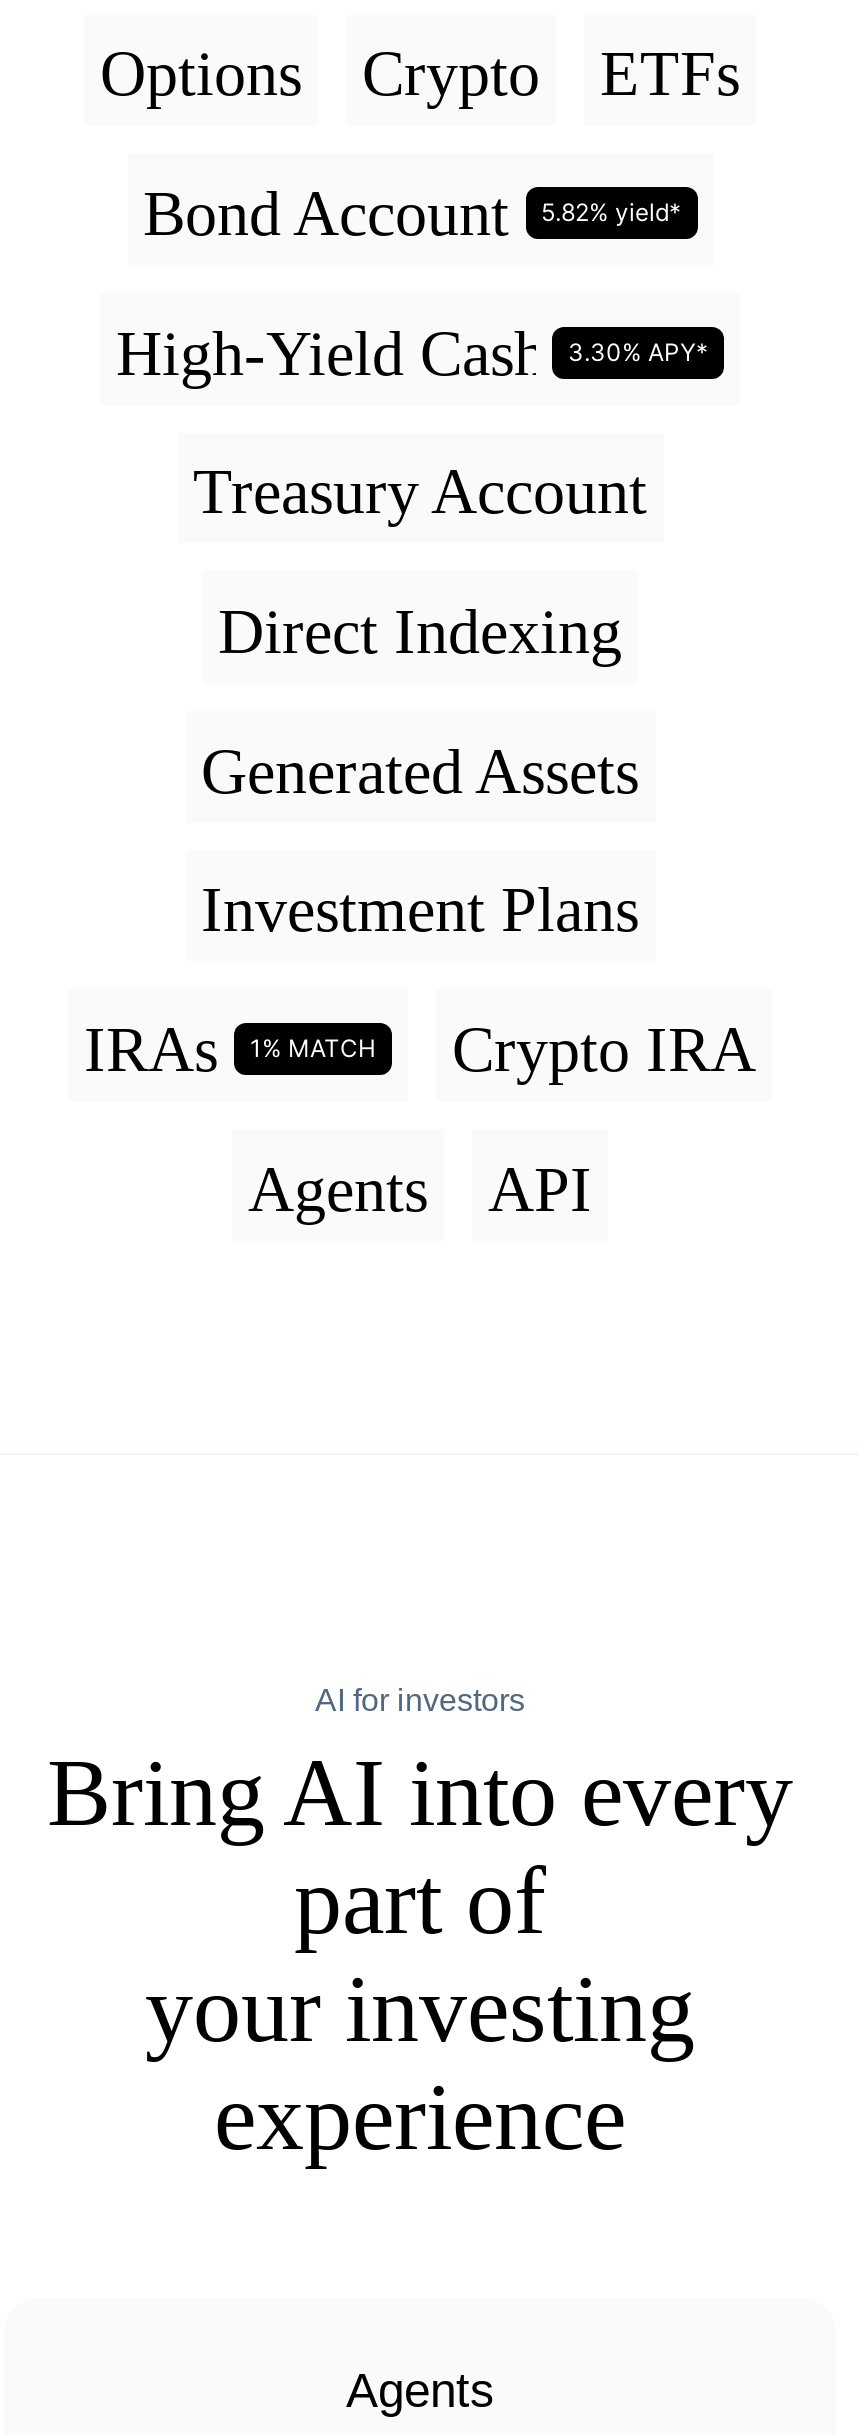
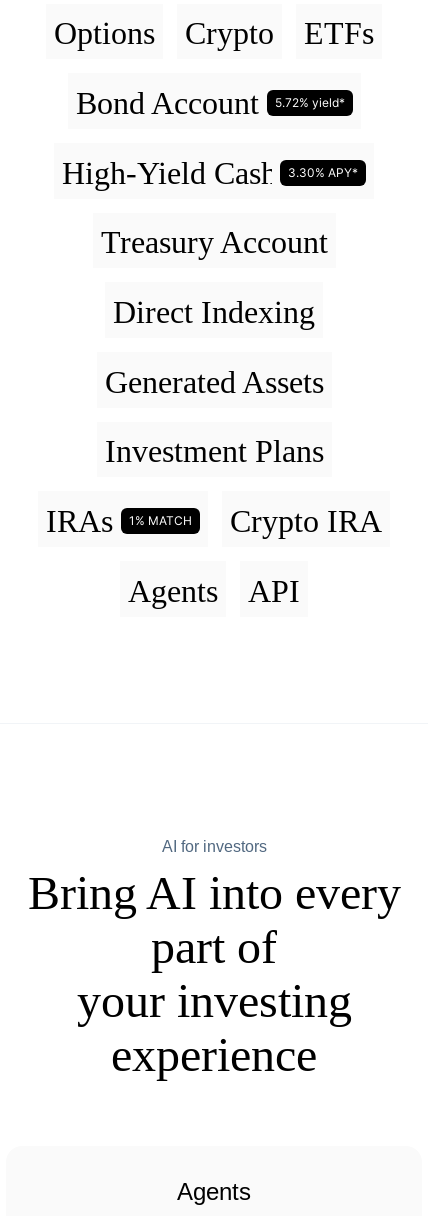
[143,177,681,249] Bond Account 5.82% yield* -> [75,85,344,121] Bond Account 5.72% yield*

